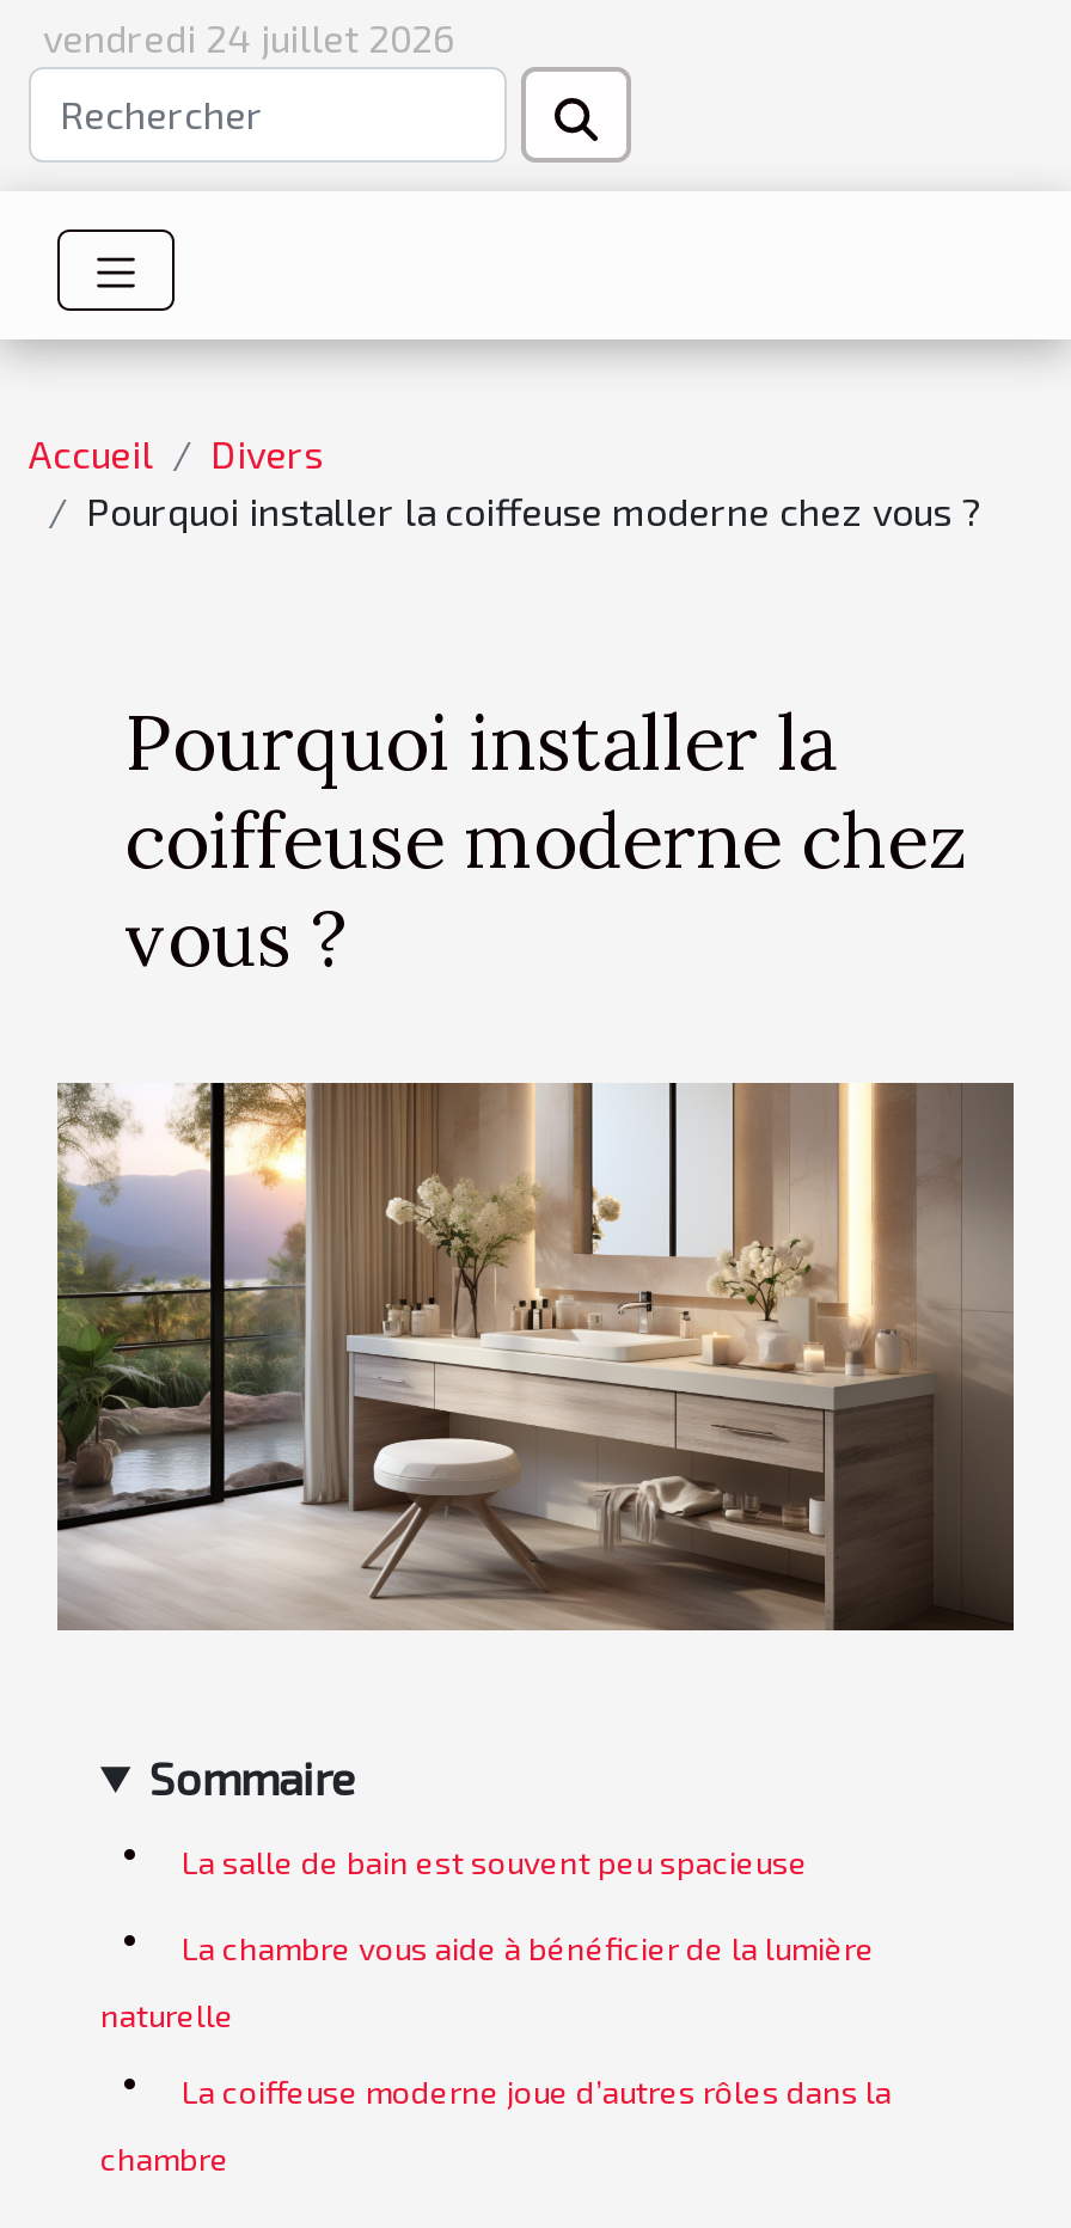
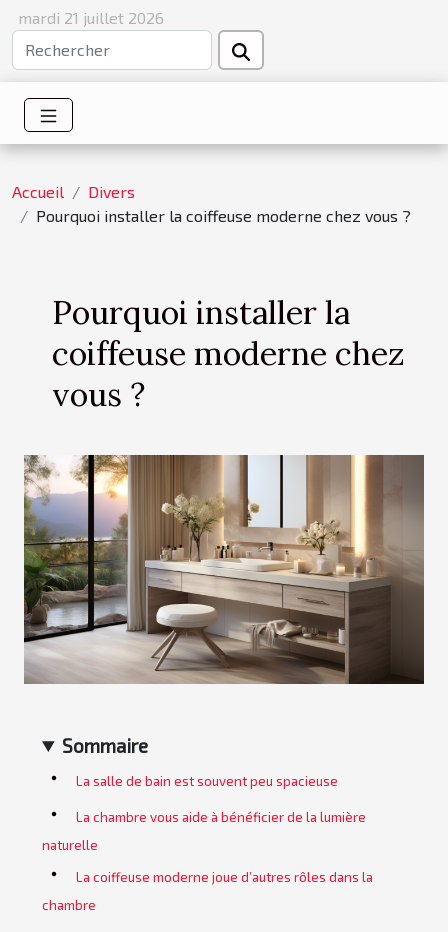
[43,14,454,60] vendredi 24 juillet 2026 -> [18,8,164,27] mardi 21 juillet 2026

